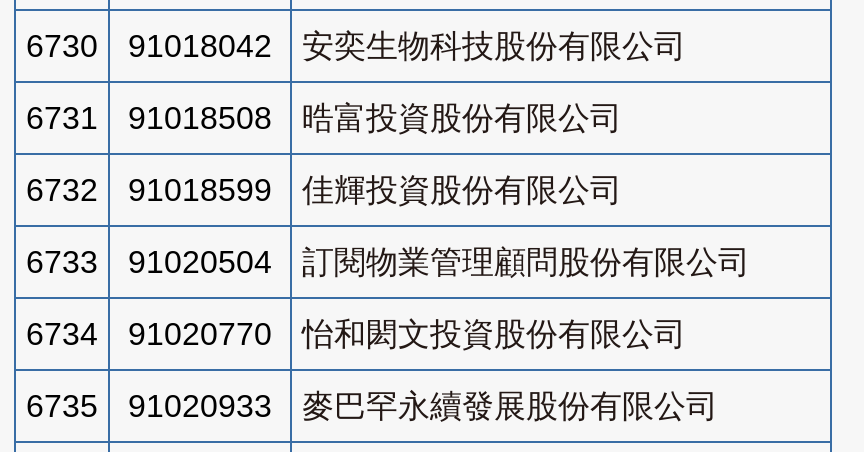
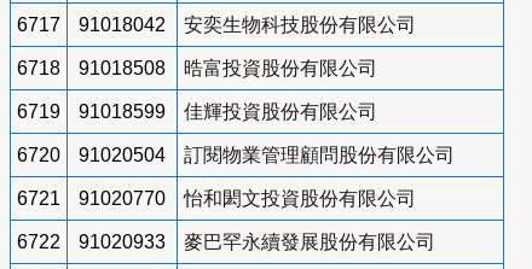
[26,29,686,63] 6730 91018042 安奕生物科技股份有限公司 -> [17,14,416,35] 6717 91018042 安奕生物科技股份有限公司
[26,101,622,135] 6731 91018508 晧富投資股份有限公司 -> [17,58,377,78] 6718 91018508 晧富投資股份有限公司
[26,173,622,207] 6732 91018599 佳輝投資股份有限公司 -> [17,101,377,122] 6719 91018599 佳輝投資股份有限公司
[26,245,750,279] 6733 91020504 訂閱物業管理顧問股份有限公司 -> [17,145,455,165] 6720 91020504 訂閱物業管理顧問股份有限公司
[26,317,686,351] 6734 91020770 怡和閎文投資股份有限公司 -> [17,188,416,209] 6721 91020770 怡和閎文投資股份有限公司
[26,389,718,423] 6735 91020933 麥巴罕永續發展股份有限公司 -> [17,231,435,252] 6722 91020933 麥巴罕永續發展股份有限公司

